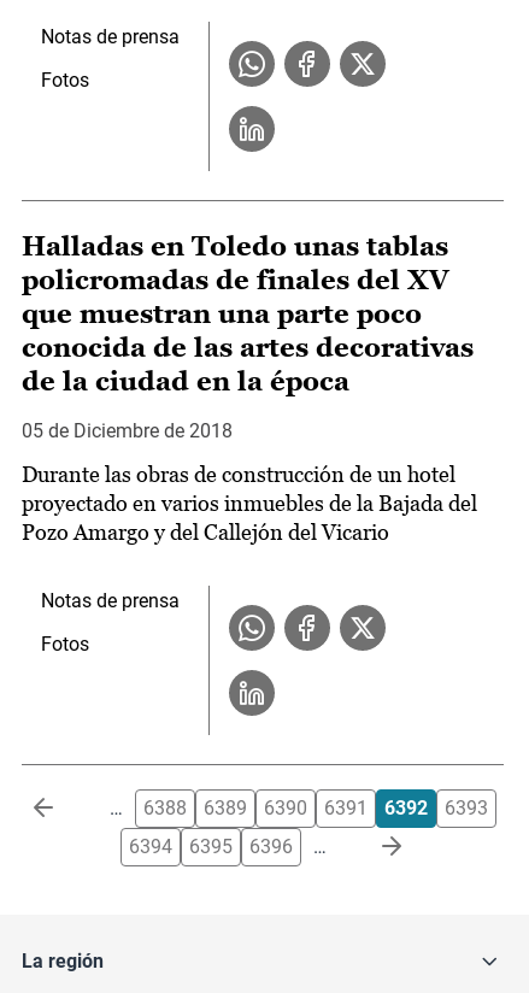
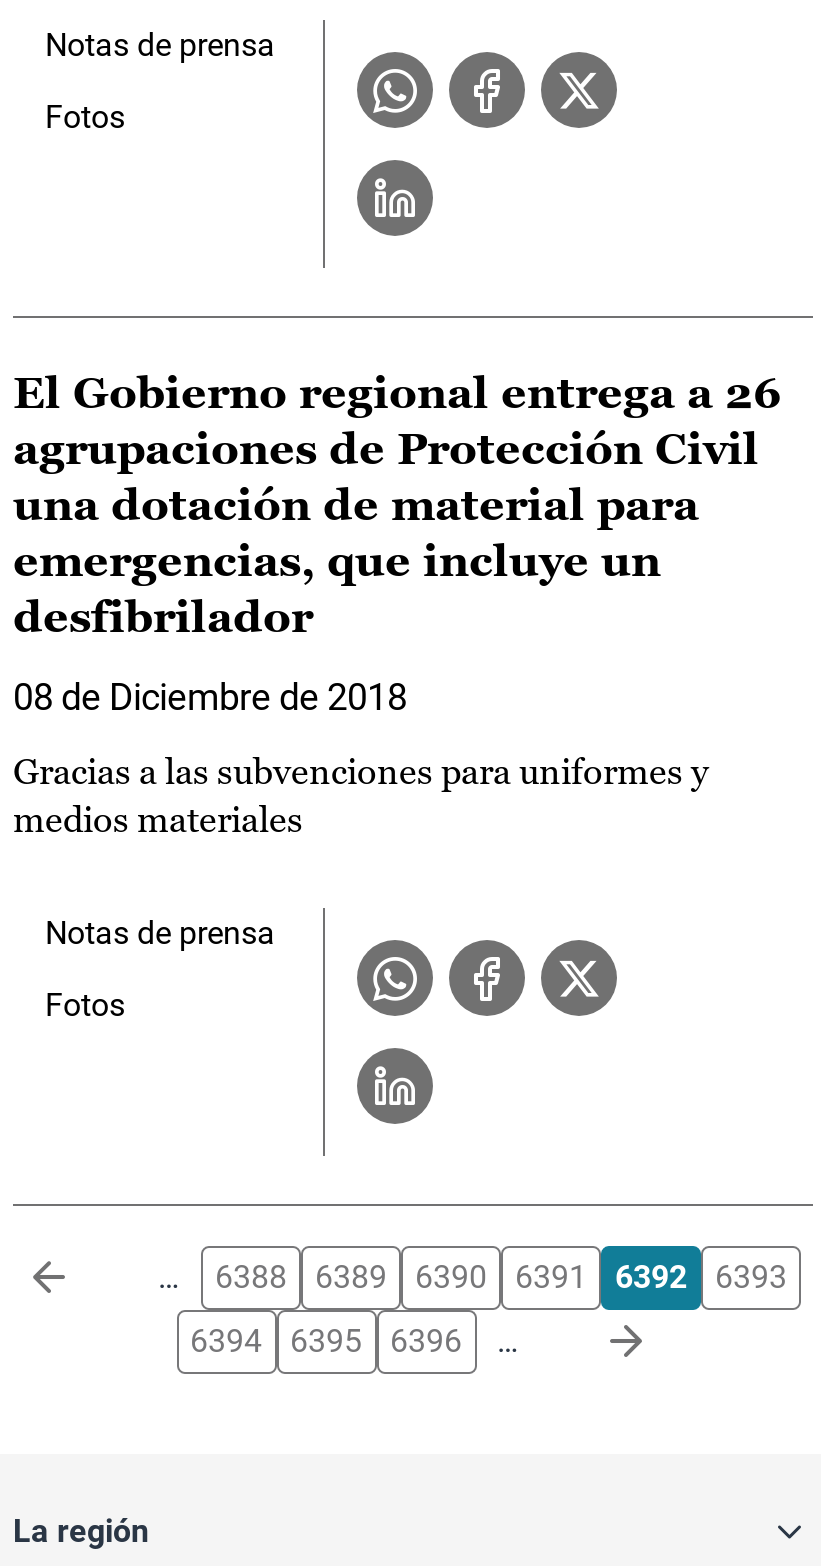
[22,231,474,397] Halladas en Toledo unas tablas | policromadas de finales del XV | que muestran una parte poco | conocida de las artes decorativas | de la ciudad en la época -> [13,368,781,642] El Gobierno regional entrega a 26 | agrupaciones de Protección Civil | una dotación de material para | emergencias, que incluye un | desfibrilador
[22,419,233,442] 05 de Diciembre de 2018 -> [13,676,407,718] 08 de Diciembre de 2018
[22,462,477,545] Durante las obras de construcción de un hotel | proyectado en varios inmuebles de la Bajada del | Pozo Amargo y del Callejón del Vicario -> [13,750,709,840] Gracias a las subvenciones para uniformes y | medios materiales

